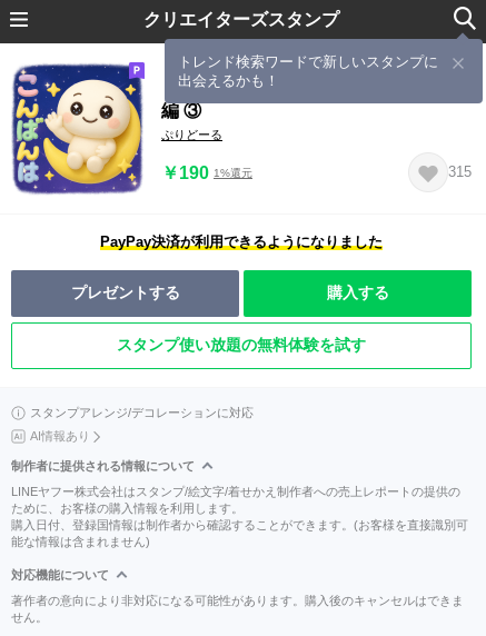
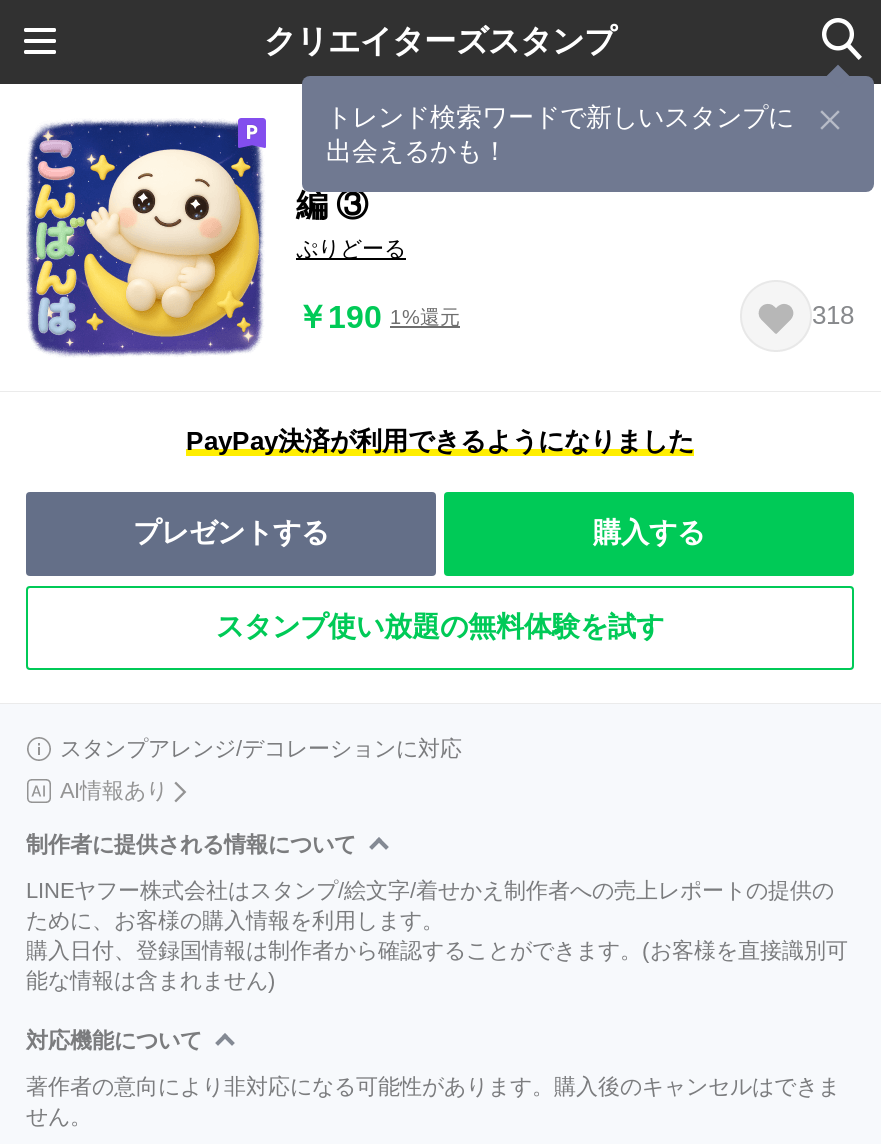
[448,163,472,180] 315 -> [812,300,854,330] 318

